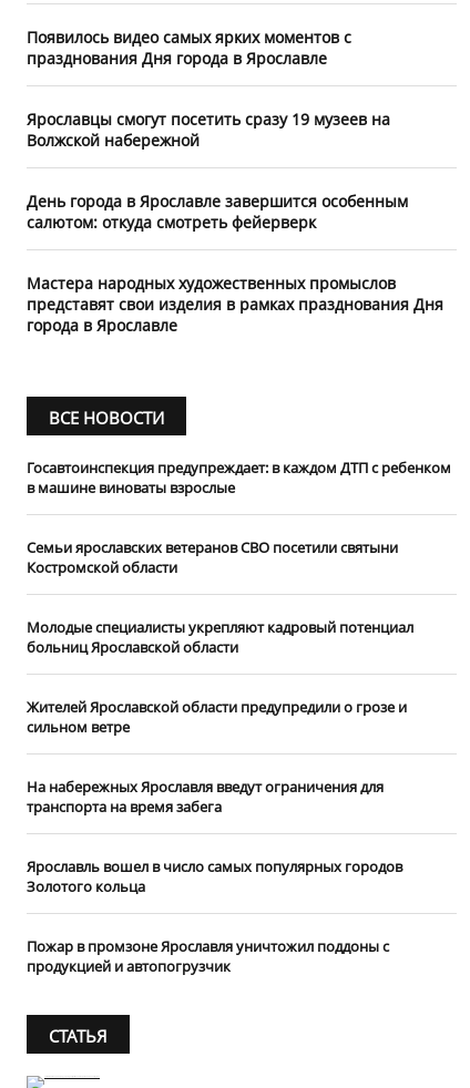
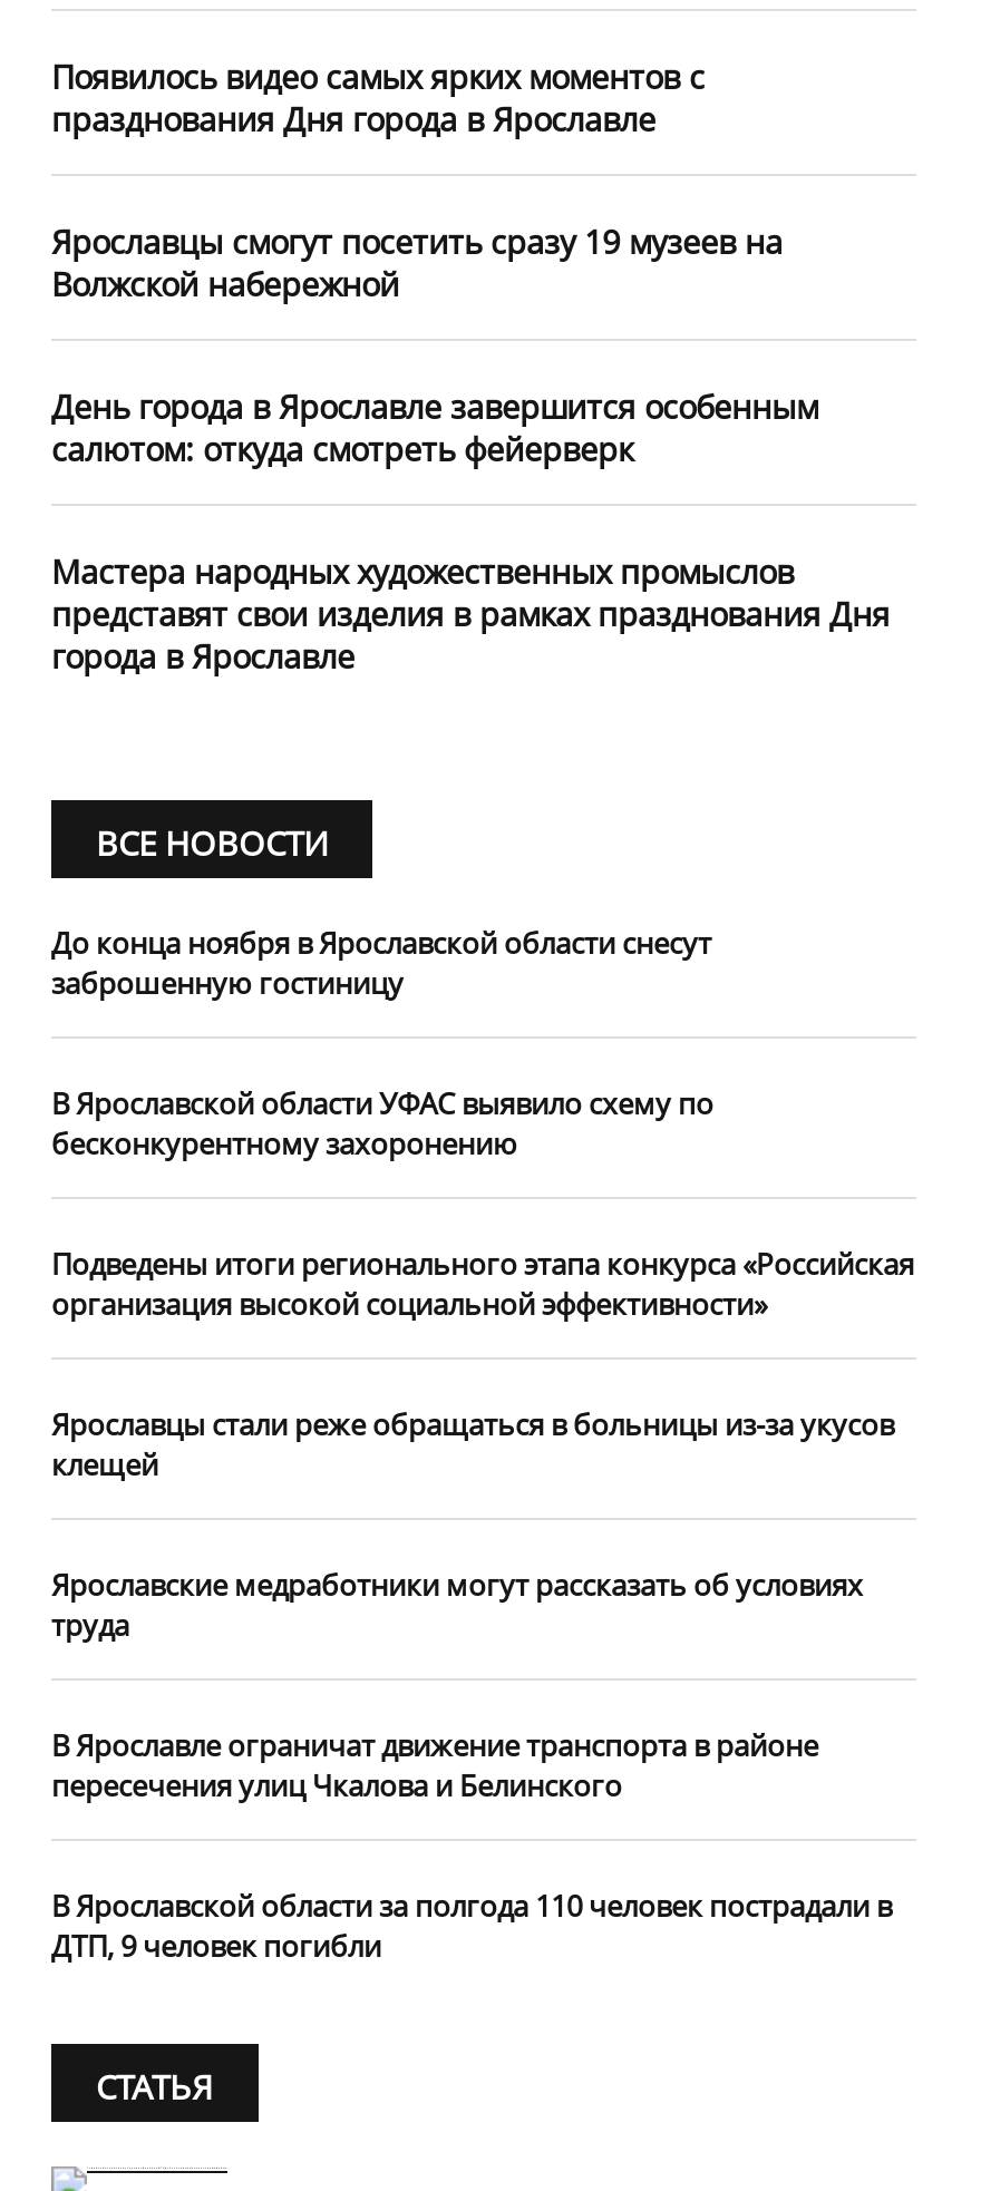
[27,458,451,498] Госавтоинспекция предупреждает: в каждом ДТП с ребенком | в машине виноваты взрослые -> [51,923,711,1003] До конца ноября в Ярославской области снесут | заброшенную гостиницу
[27,538,398,577] Семьи ярославских ветеранов СВО посетили святыни | Костромской области -> [51,1084,713,1164] В Ярославской области УФАС выявило схему по | бесконкурентному захоронению
[27,617,413,657] Молодые специалисты укрепляют кадровый потенциал | больниц Ярославской области -> [51,1244,914,1324] Подведены итоги регионального этапа конкурса «Российская | организация высокой социальной эффективности»
[27,697,407,737] Жителей Ярославской области предупредили о грозе и | сильном ветре -> [51,1405,894,1485] Ярославцы стали реже обращаться в больницы из-за укусов | клещей
[27,777,384,817] На набережных Ярославля введут ограничения для | транспорта на время забега -> [51,1565,863,1645] Ярославские медработники могут рассказать об условиях | труда
[27,857,402,897] Ярославль вошел в число самых популярных городов | Золотого кольца -> [51,1726,818,1806] В Ярославле ограничат движение транспорта в районе | пересечения улиц Чкалова и Белинского
[27,936,389,976] Пожар в промзоне Ярославля уничтожил поддоны с | продукцией и автопогрузчик -> [51,1886,892,1966] В Ярославской области за полгода 110 человек пострадали в | ДТП, 9 человек погибли

